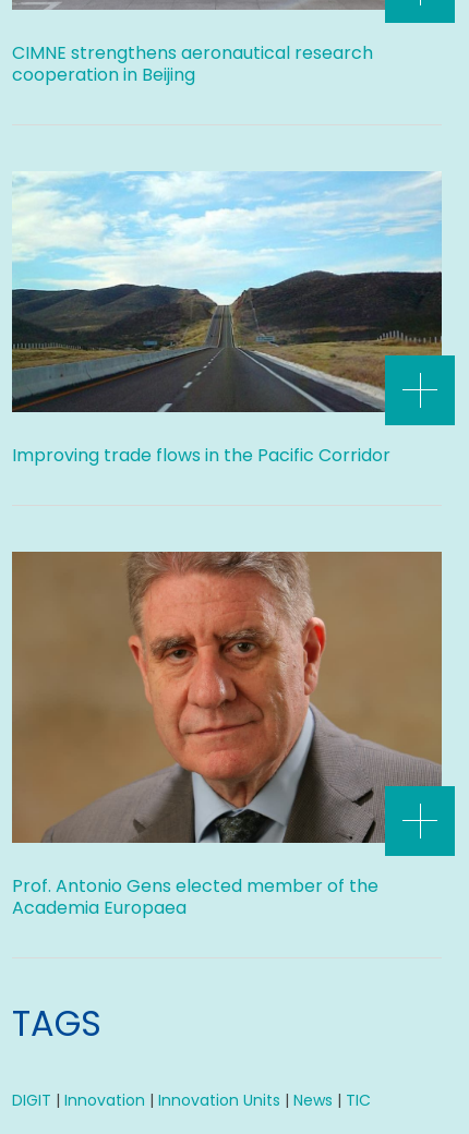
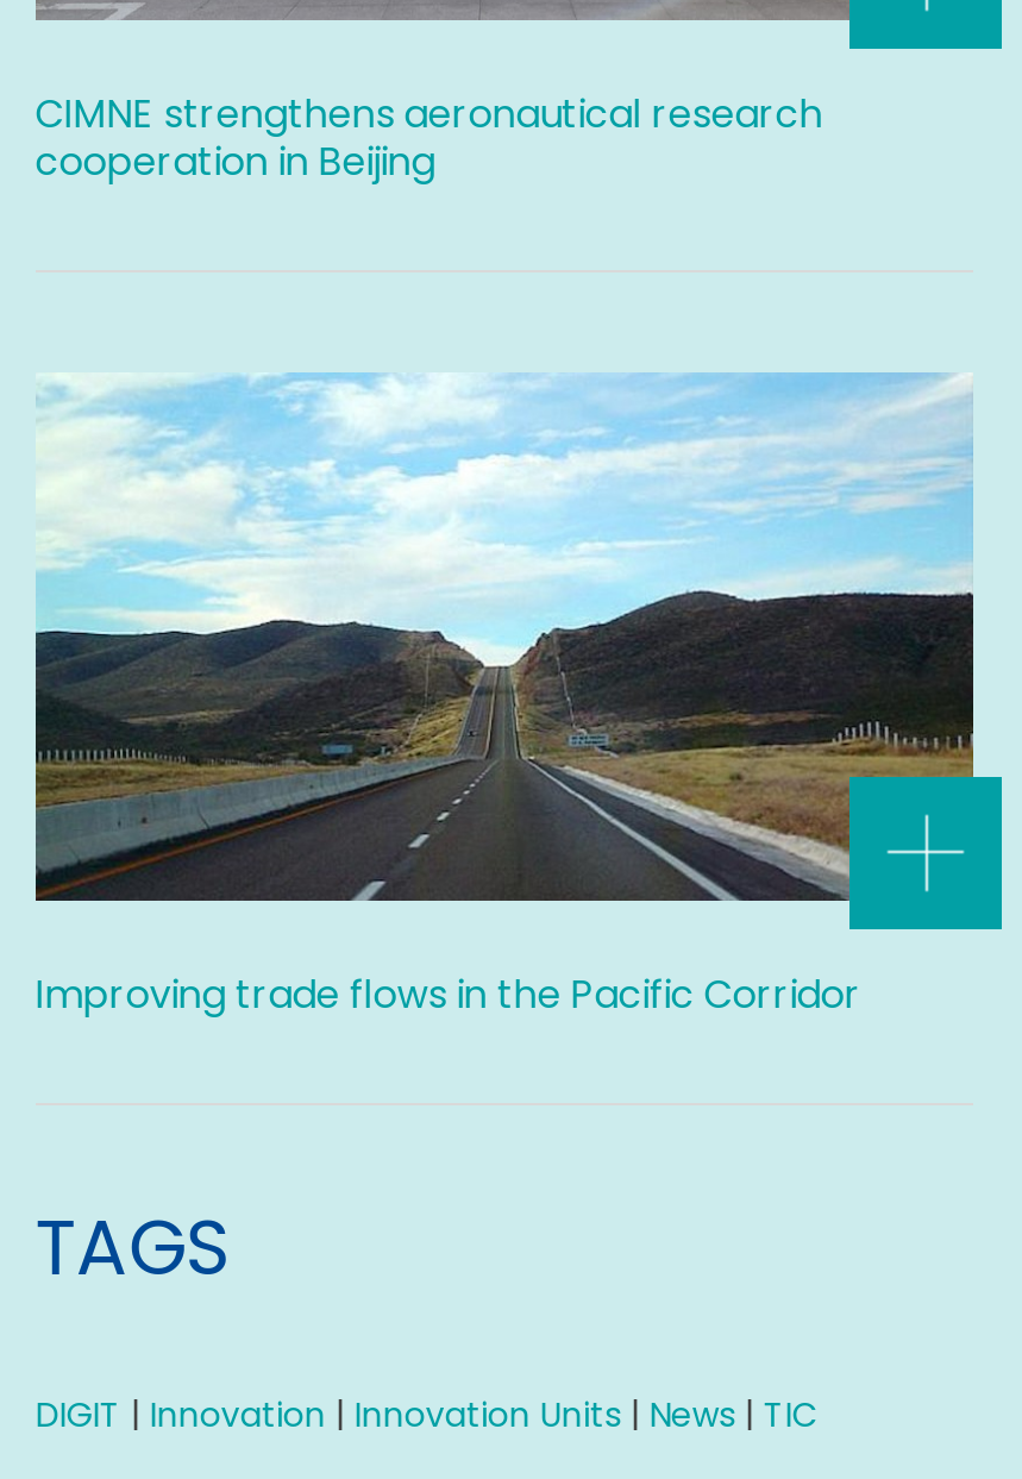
[11,551,456,920] [image] | Prof. Antonio Gens elected member of the | Academia Europaea -> none

